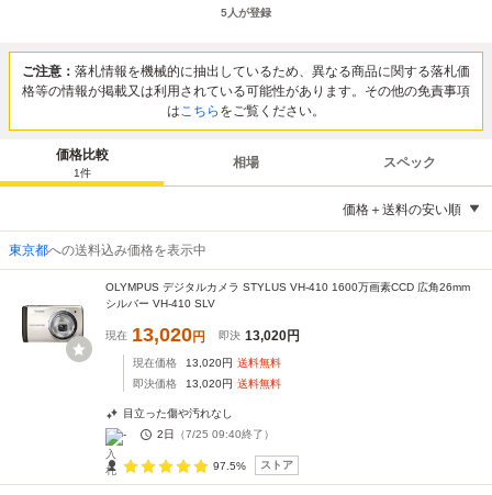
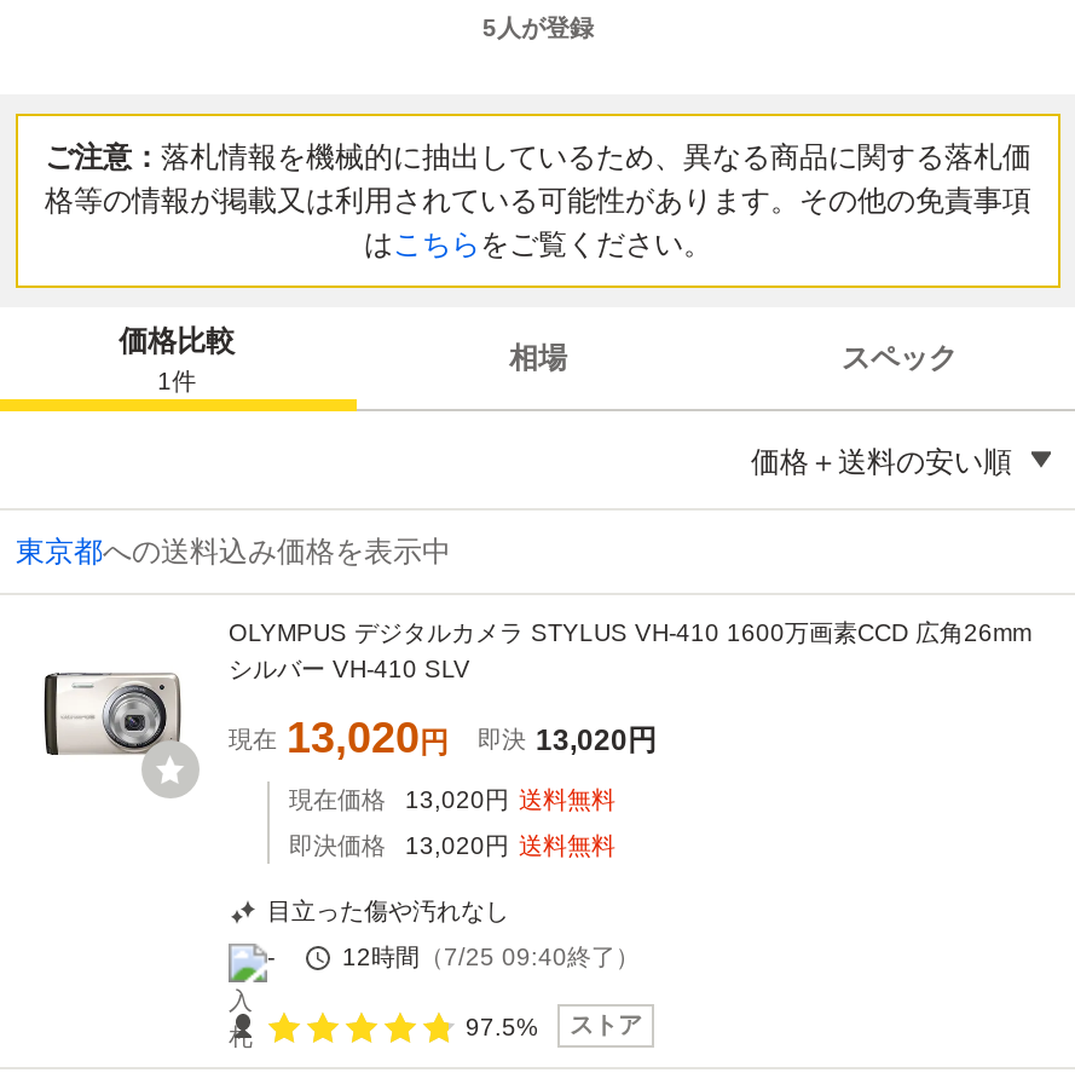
[157,428,275,440] 2日（7/25 09:40終了） -> [342,944,640,970] 12時間（7/25 09:40終了）

